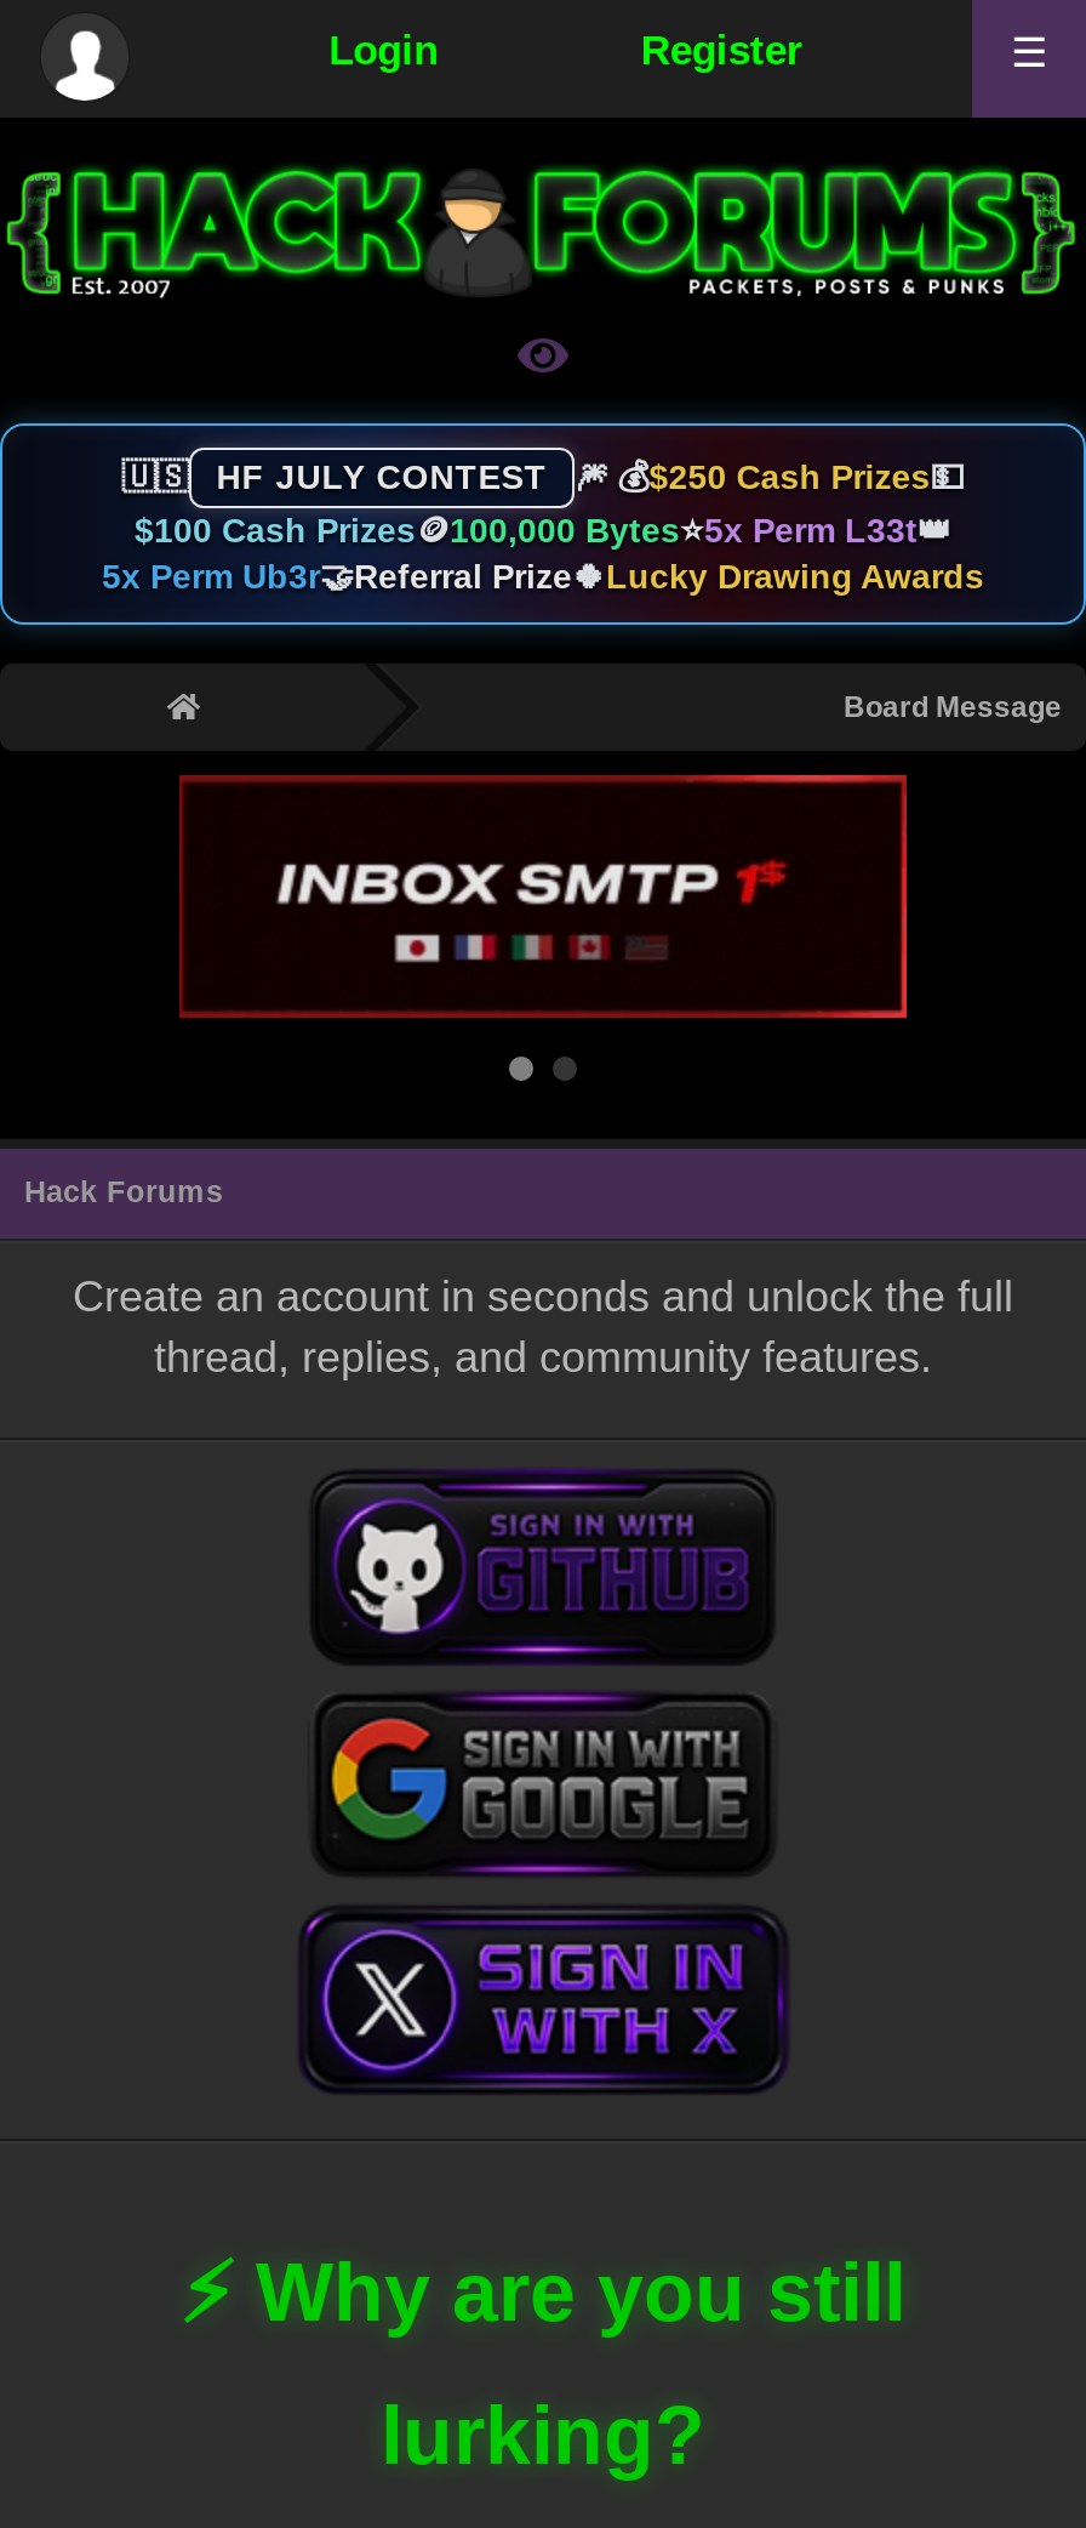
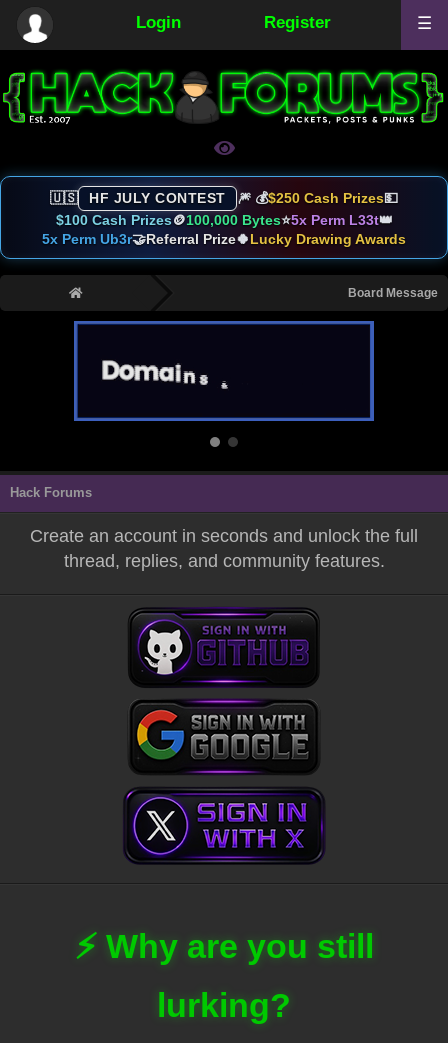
[177,773,909,1020] [image] -> [73,320,375,422] [image]

